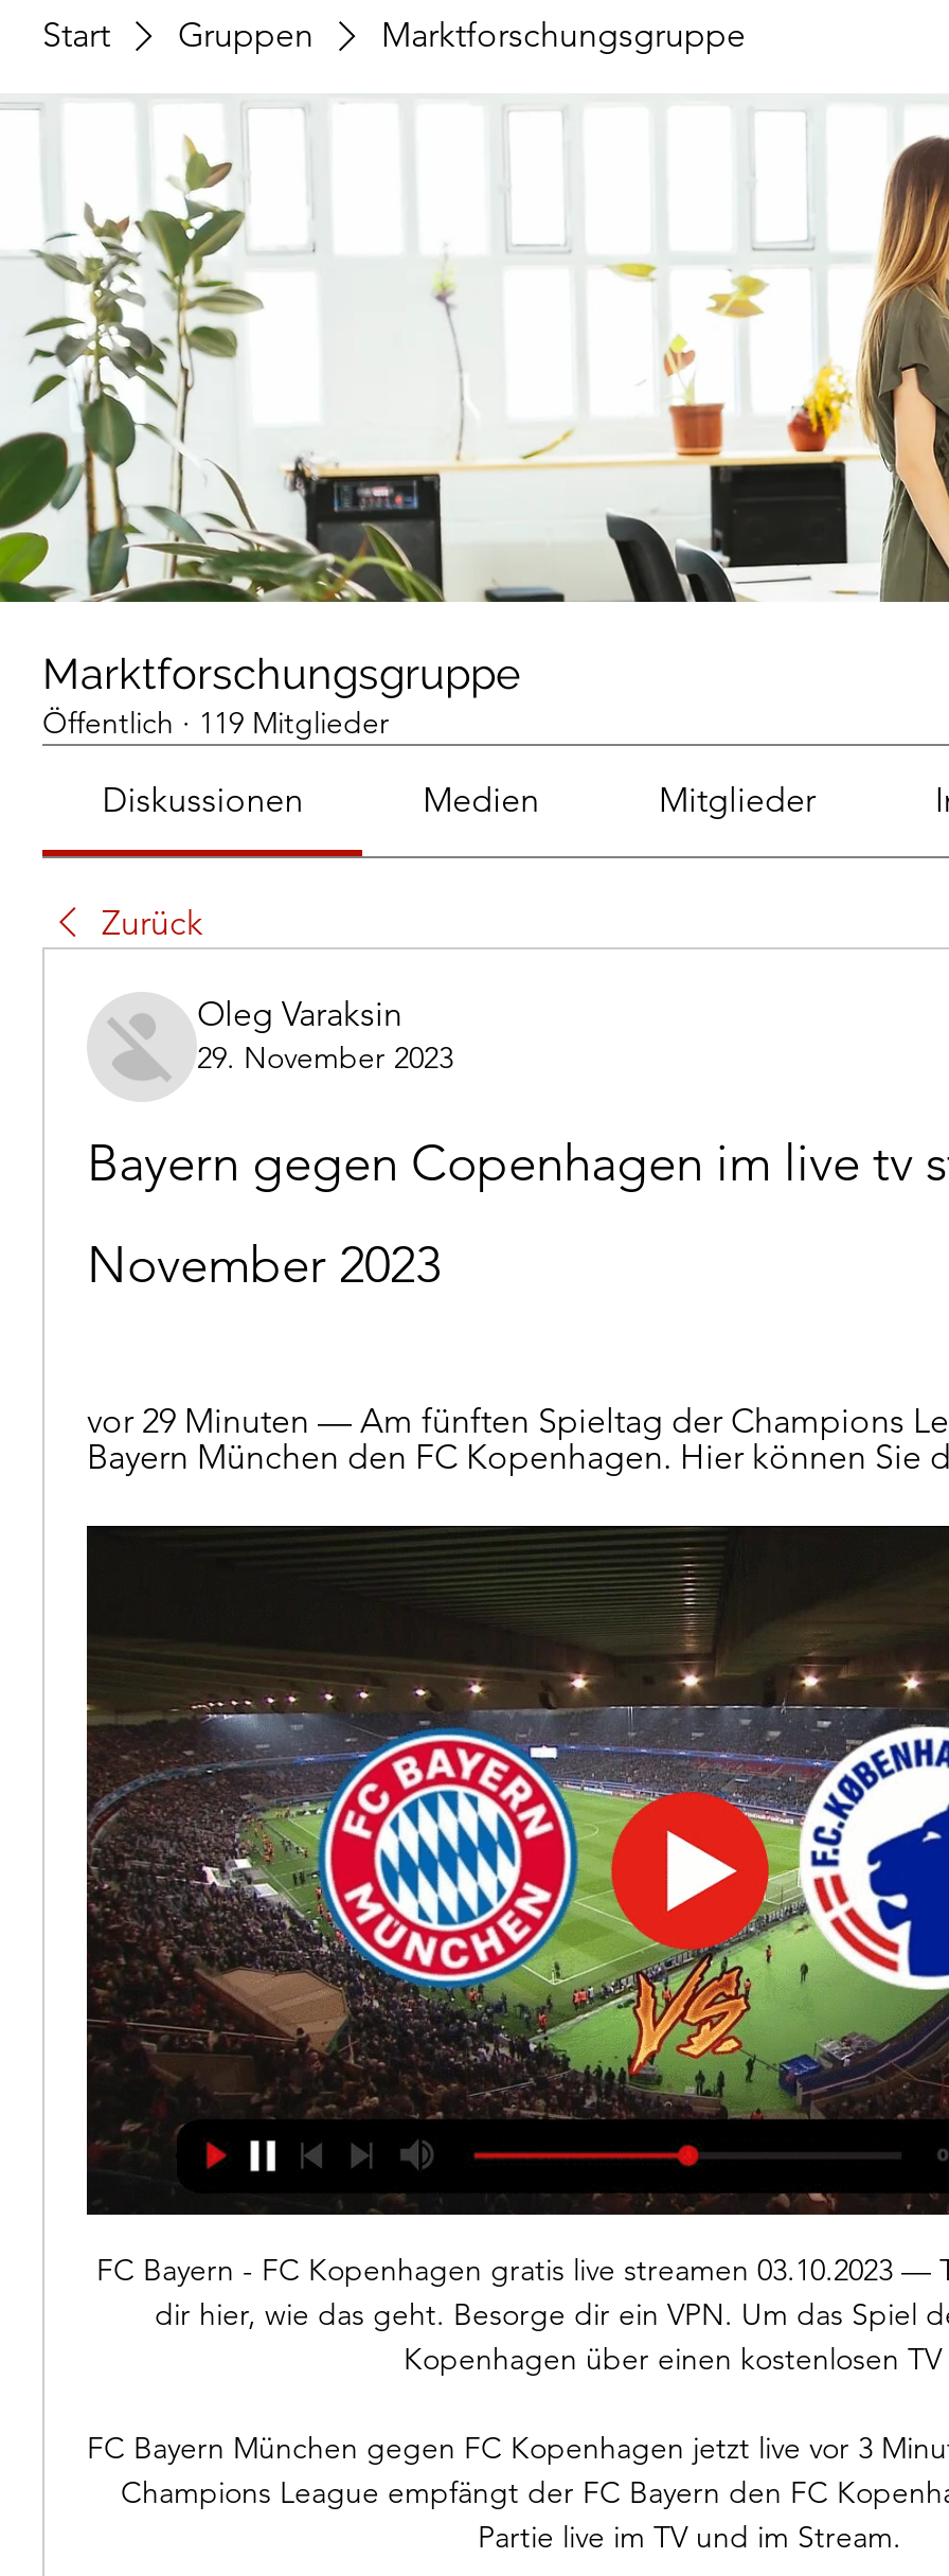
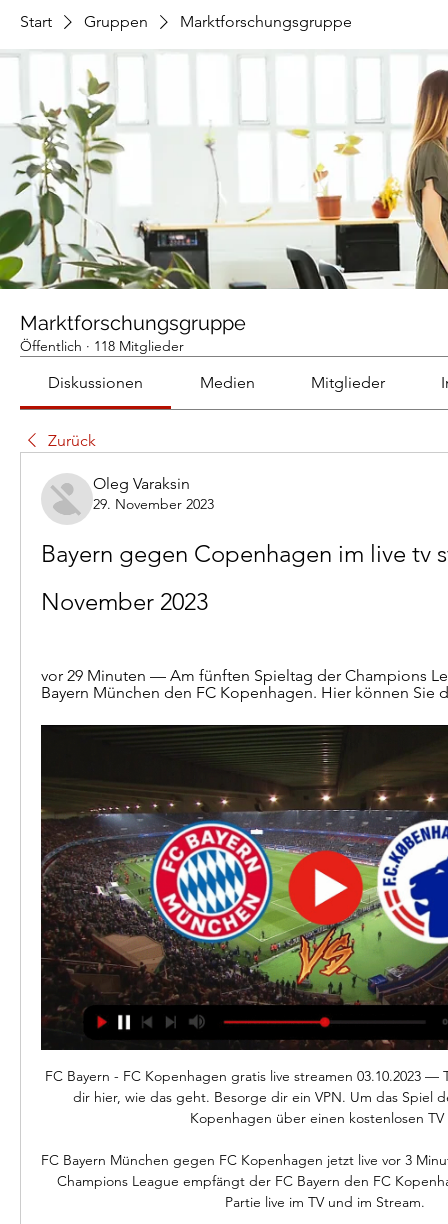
[42,704,390,742] Öffentlich · 119 Mitglieder -> [20,337,184,355] Öffentlich · 118 Mitglieder

